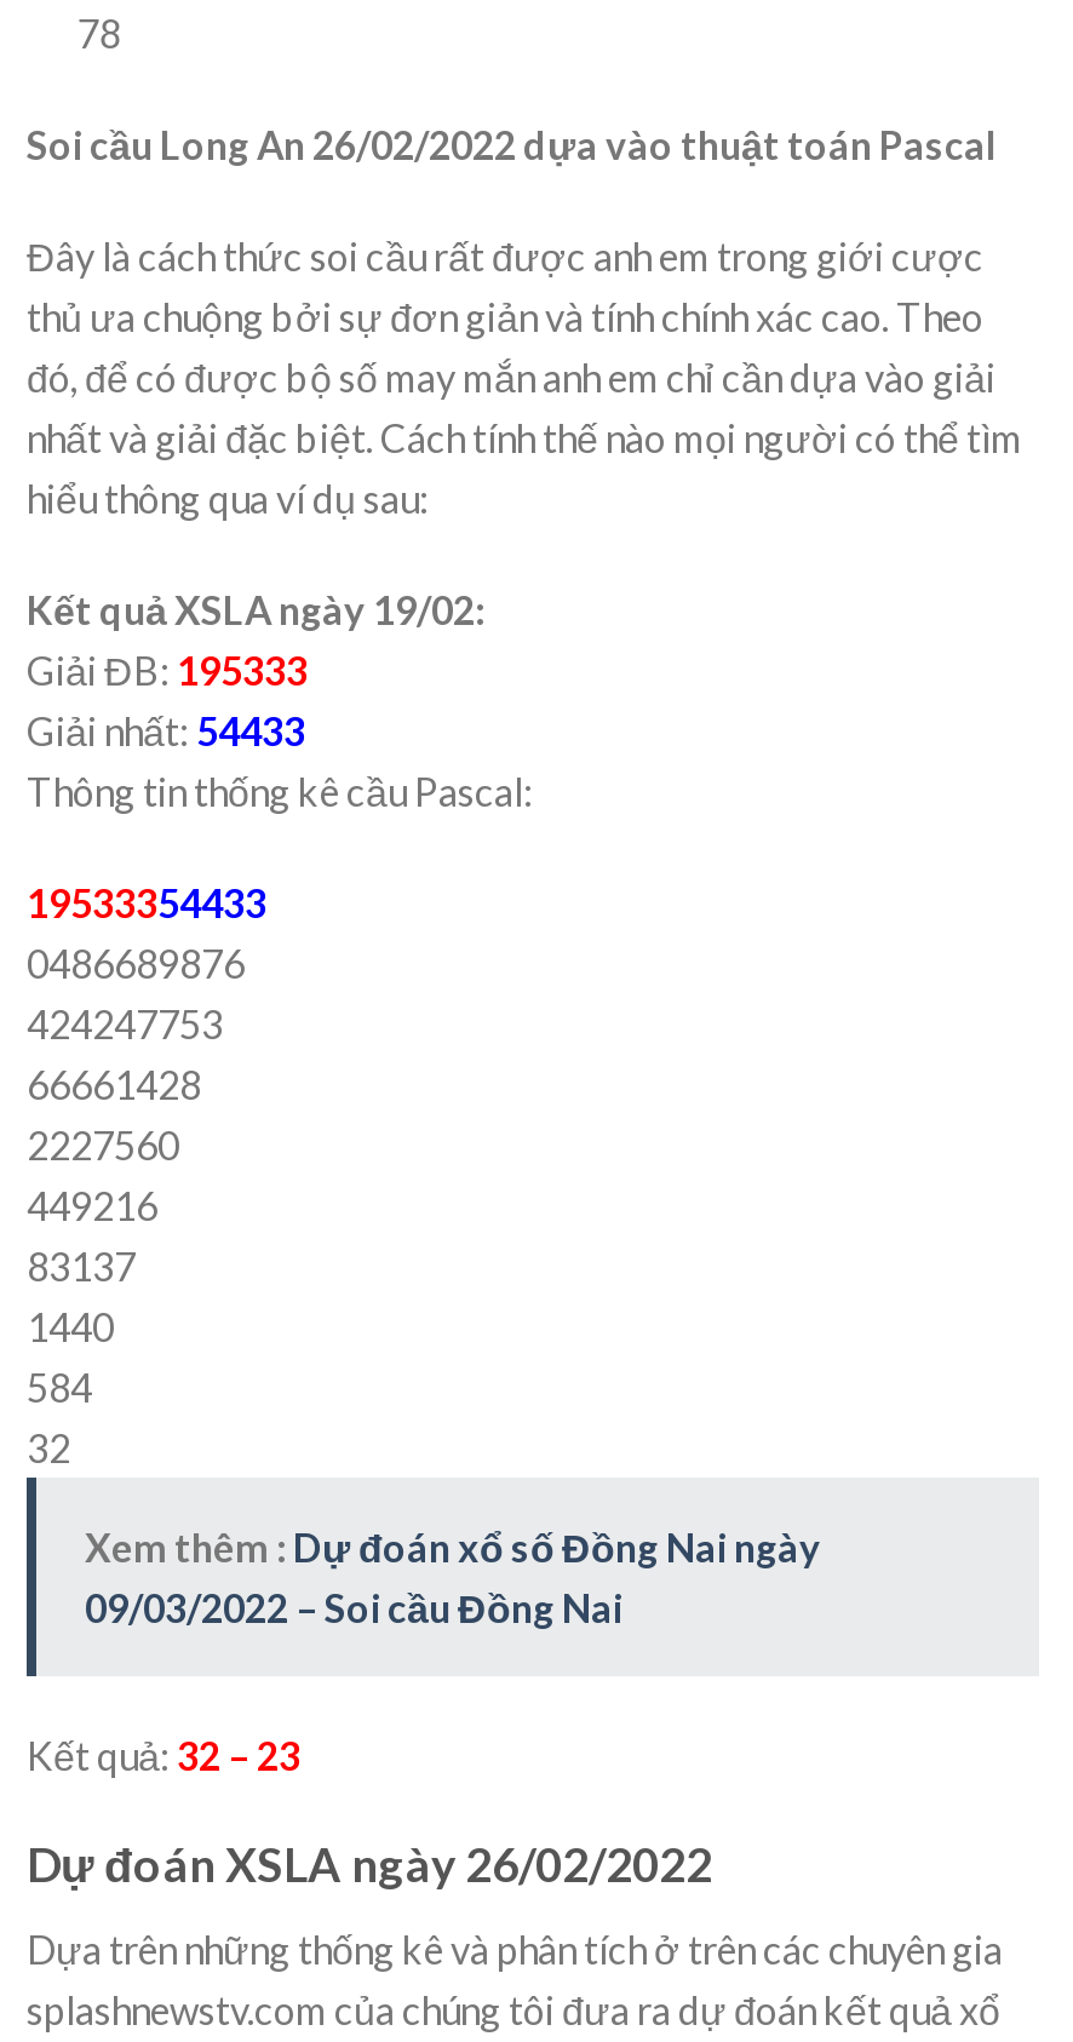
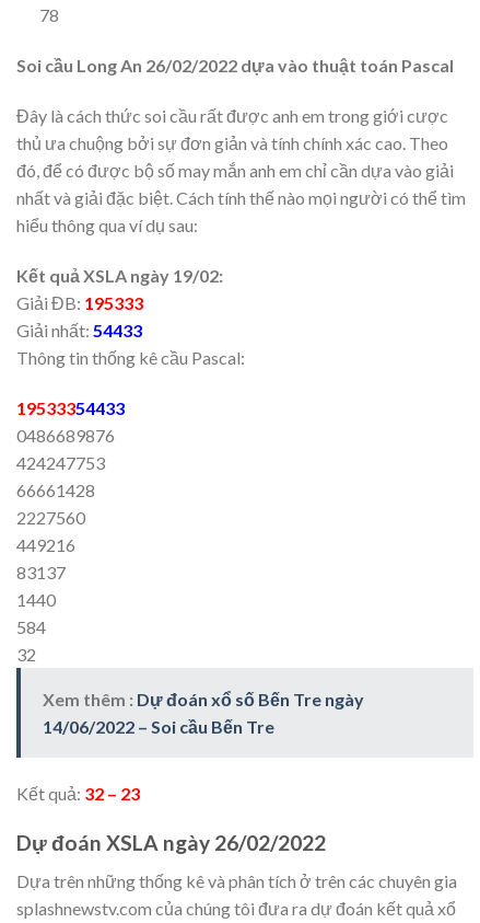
[85,1523,821,1569] Xem thêm : Dự đoán xổ số Đồng Nai ngày -> [43,688,364,709] Xem thêm : Dự đoán xổ số Bến Tre ngày
[85,1583,622,1629] 09/03/2022 – Soi cầu Đồng Nai -> [43,716,274,736] 14/06/2022 – Soi cầu Bến Tre

